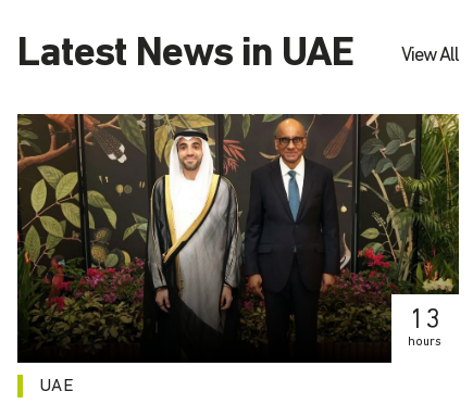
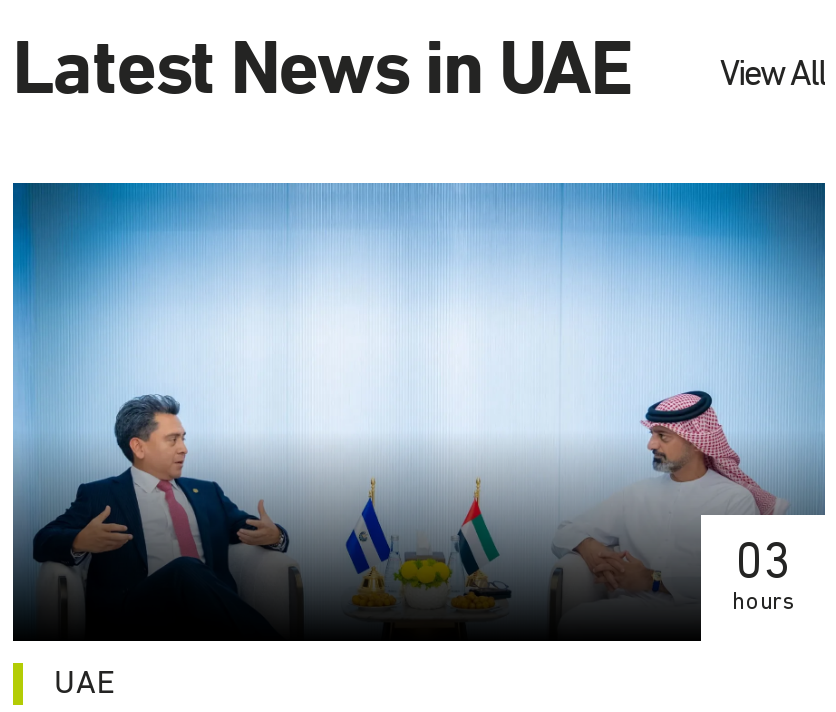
[16,113,460,348] [image] | 13 -> [11,181,827,615] [image] | 03

